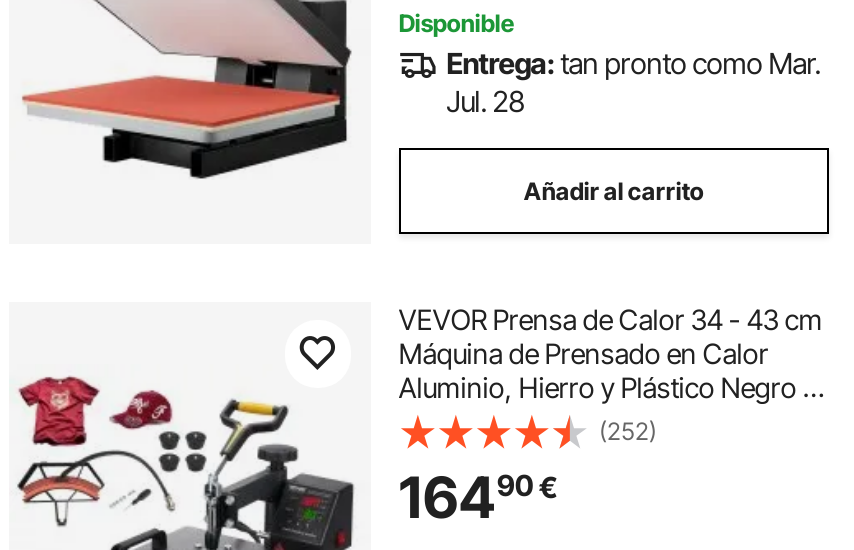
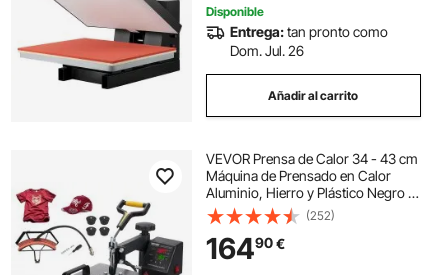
[446,45,820,117] Entrega: tan pronto como Mar. | Jul. 28 -> [230,23,388,59] Entrega: tan pronto como | Dom. Jul. 26

